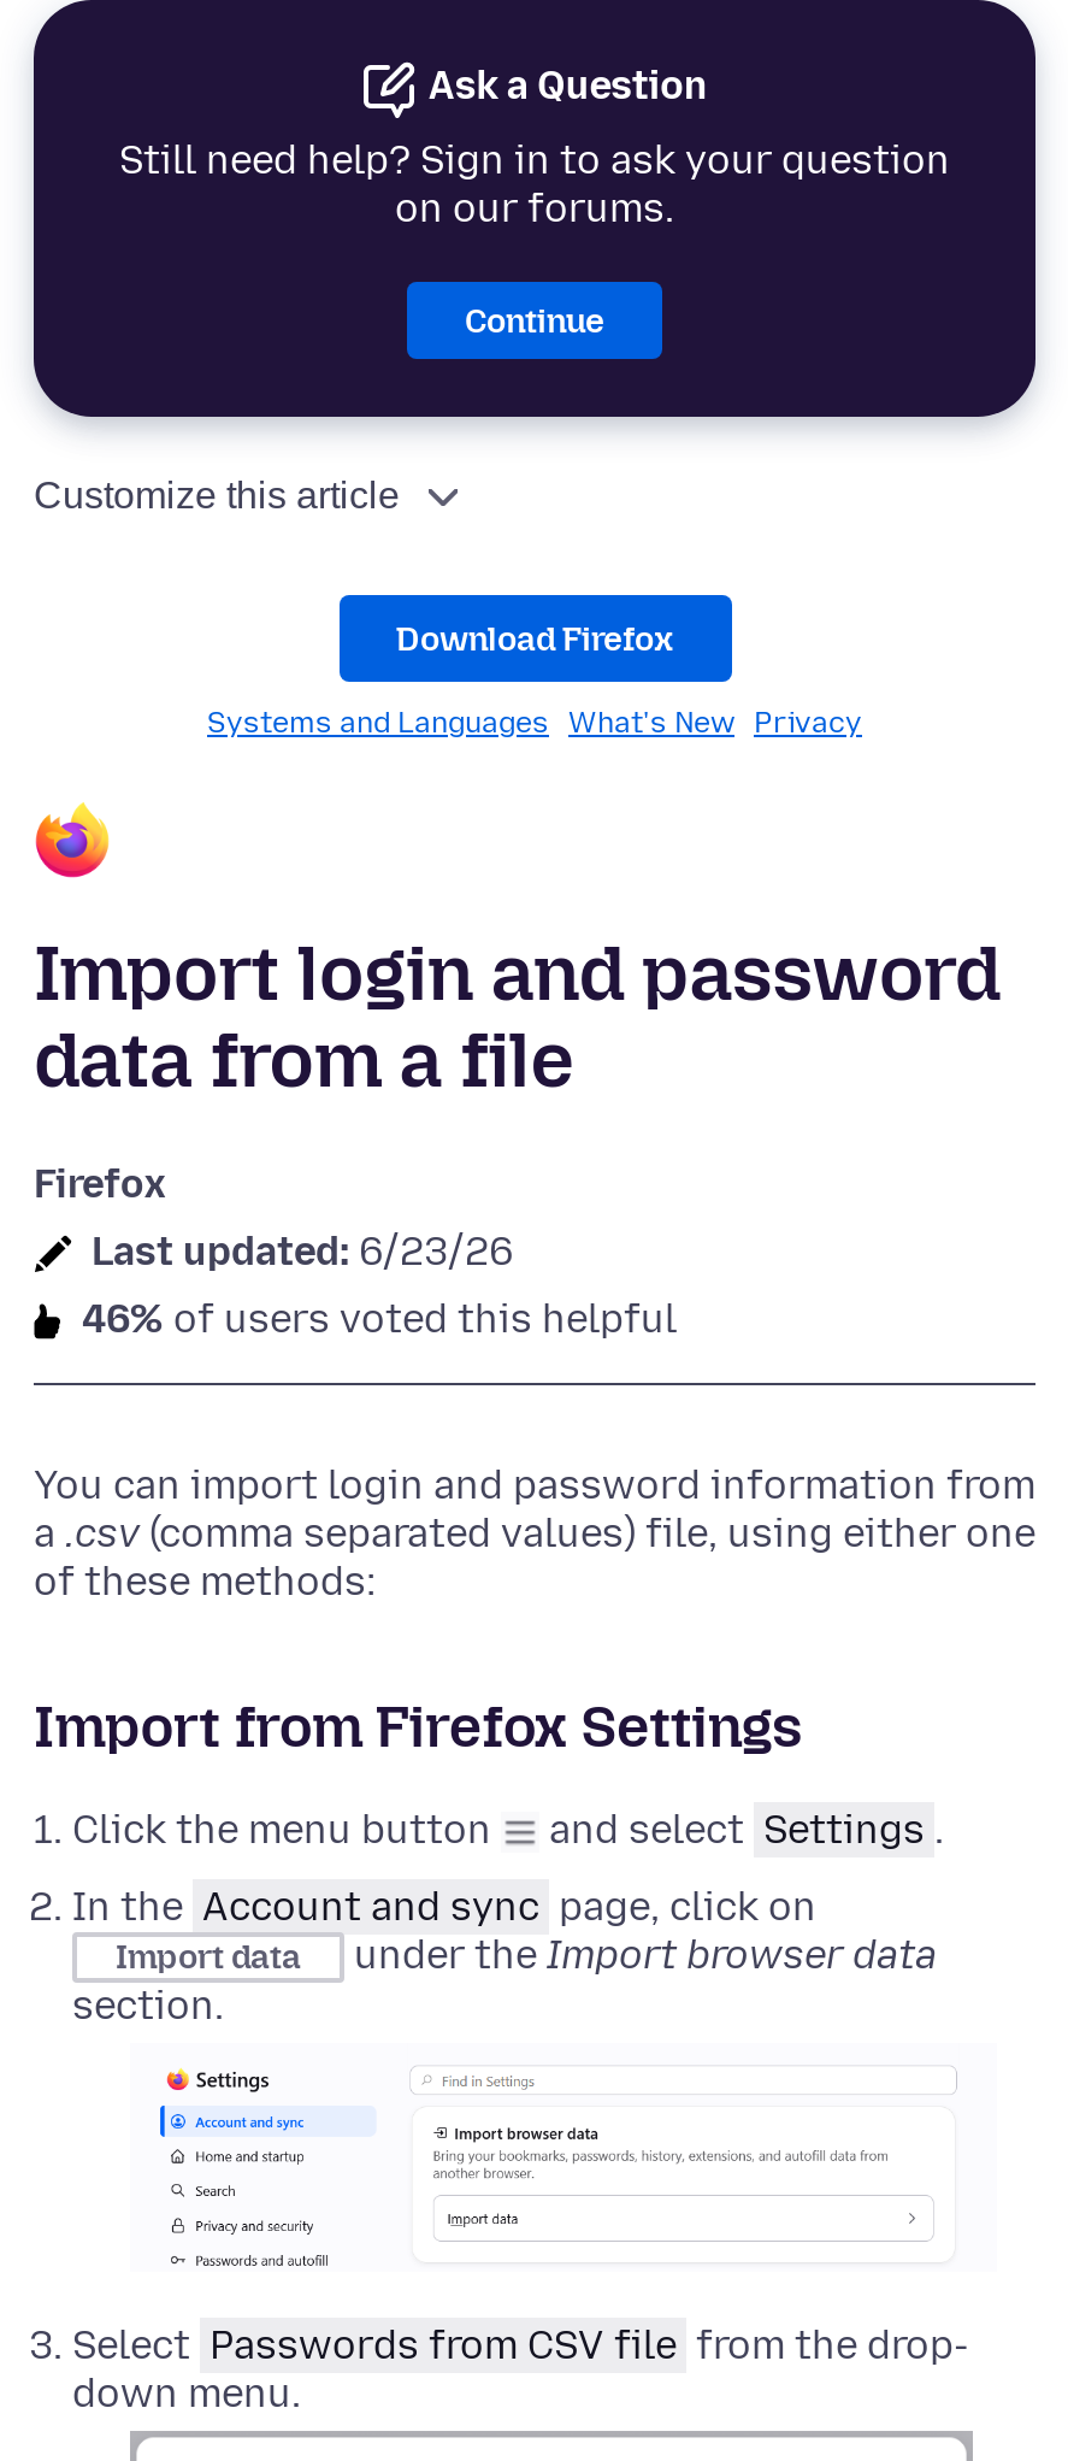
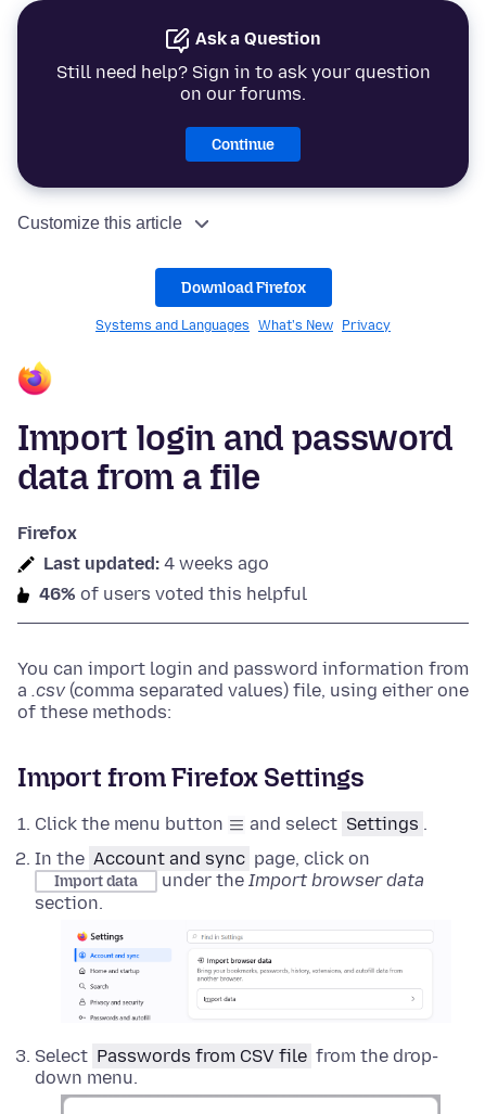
[92,1229,513,1275] Last updated: 6/23/26 -> [43,553,269,574] Last updated: 4 weeks ago

